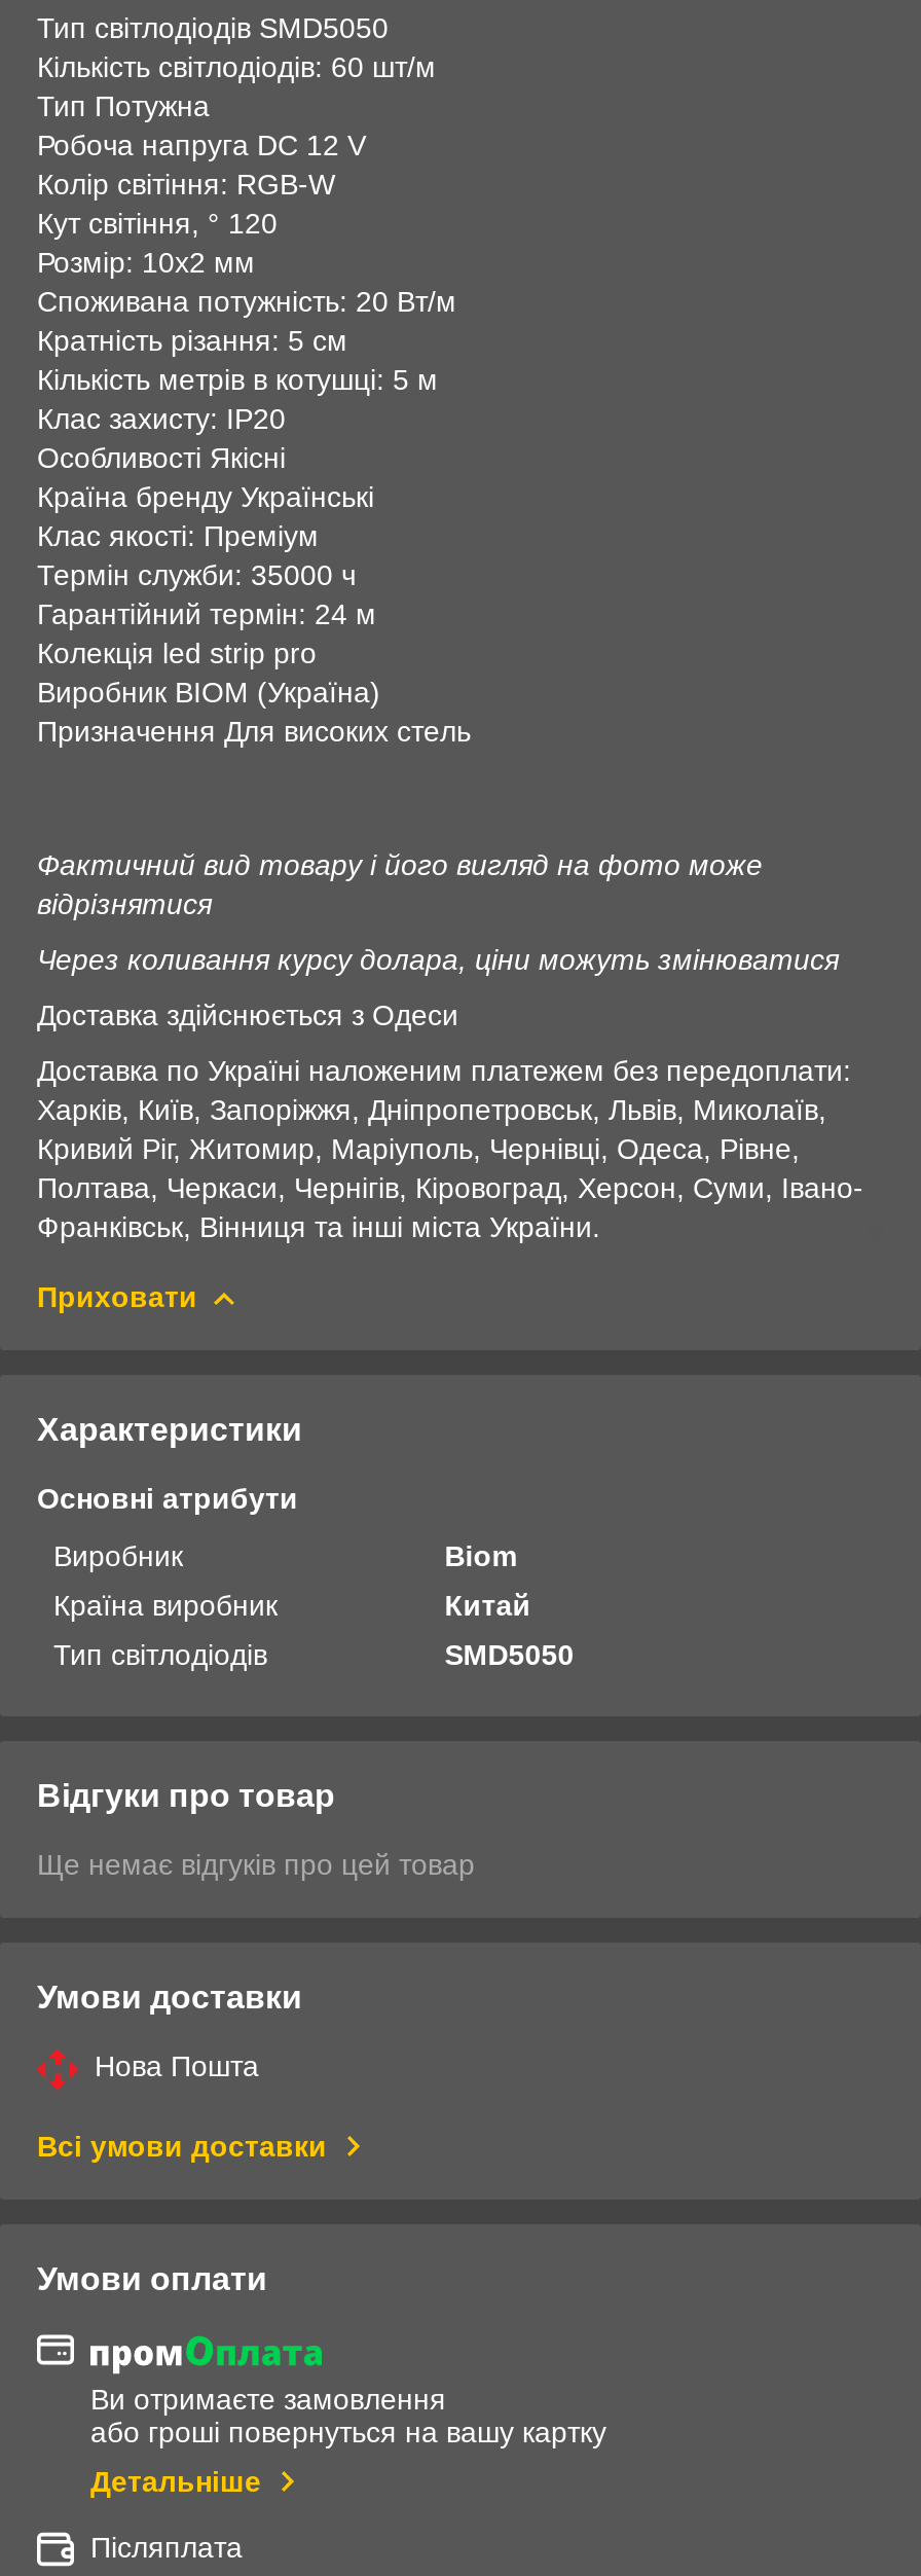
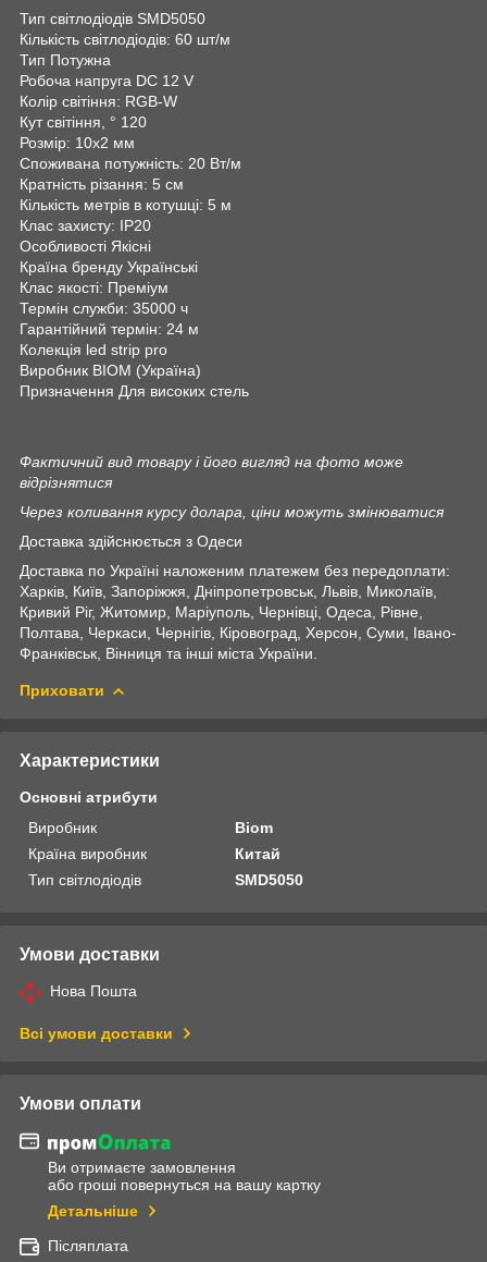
[37,1778,475,1881] Відгуки про товар | Ще немає відгуків про цей товар -> none

